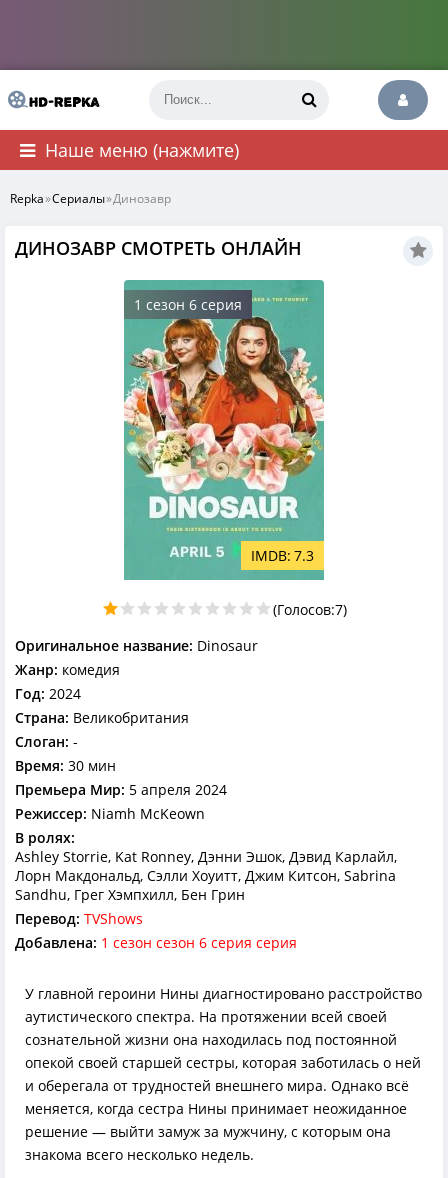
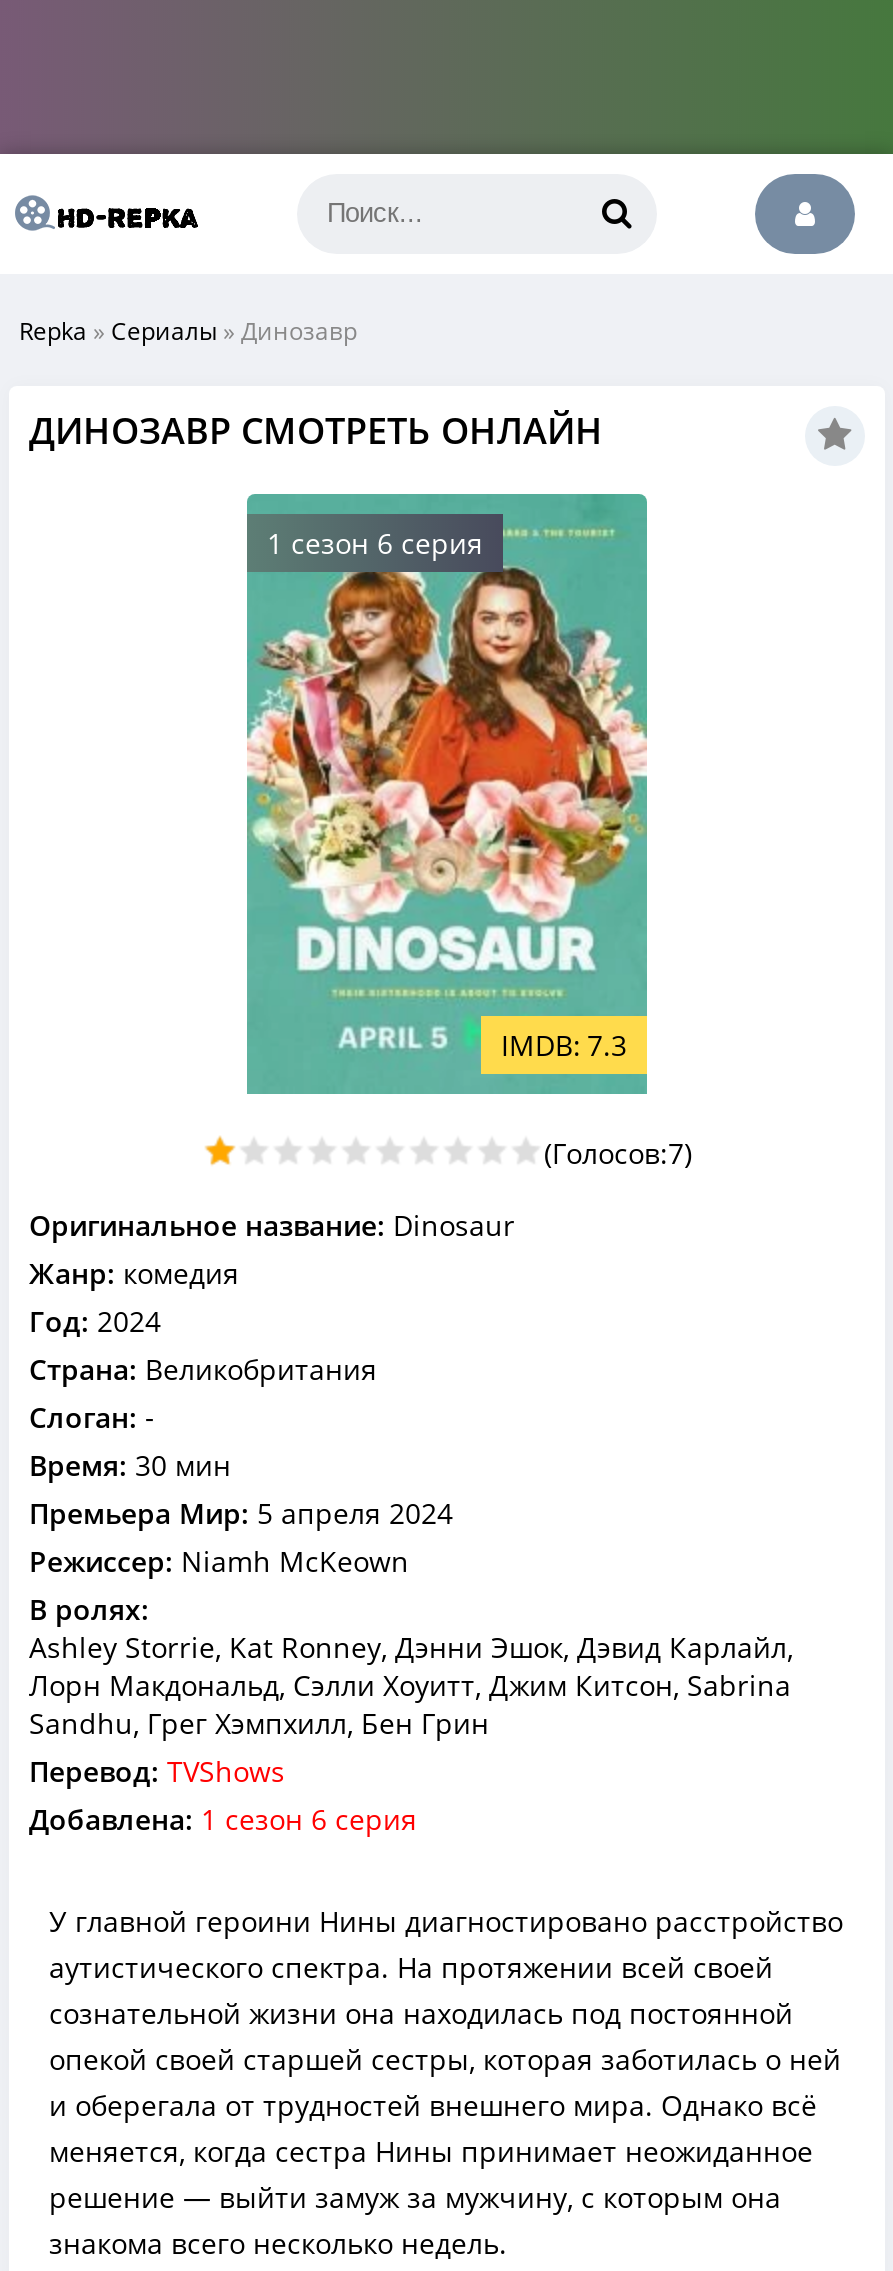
[45,138,239,162] Наше меню (нажмите) -> none
[15,933,297,952] Добавлена: 1 сезон сезон 6 серия серия -> [29,1800,417,1838] Добавлена: 1 сезон 6 серия

